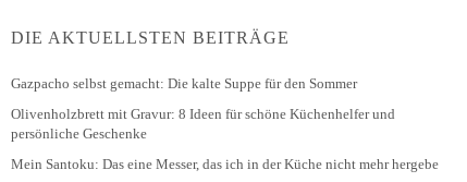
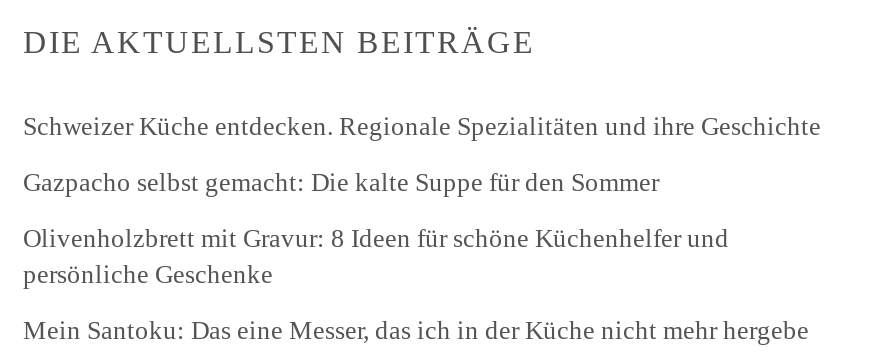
none -> [23,111,821,141] Schweizer Küche entdecken. Regionale Spezialitäten und ihre Geschichte

